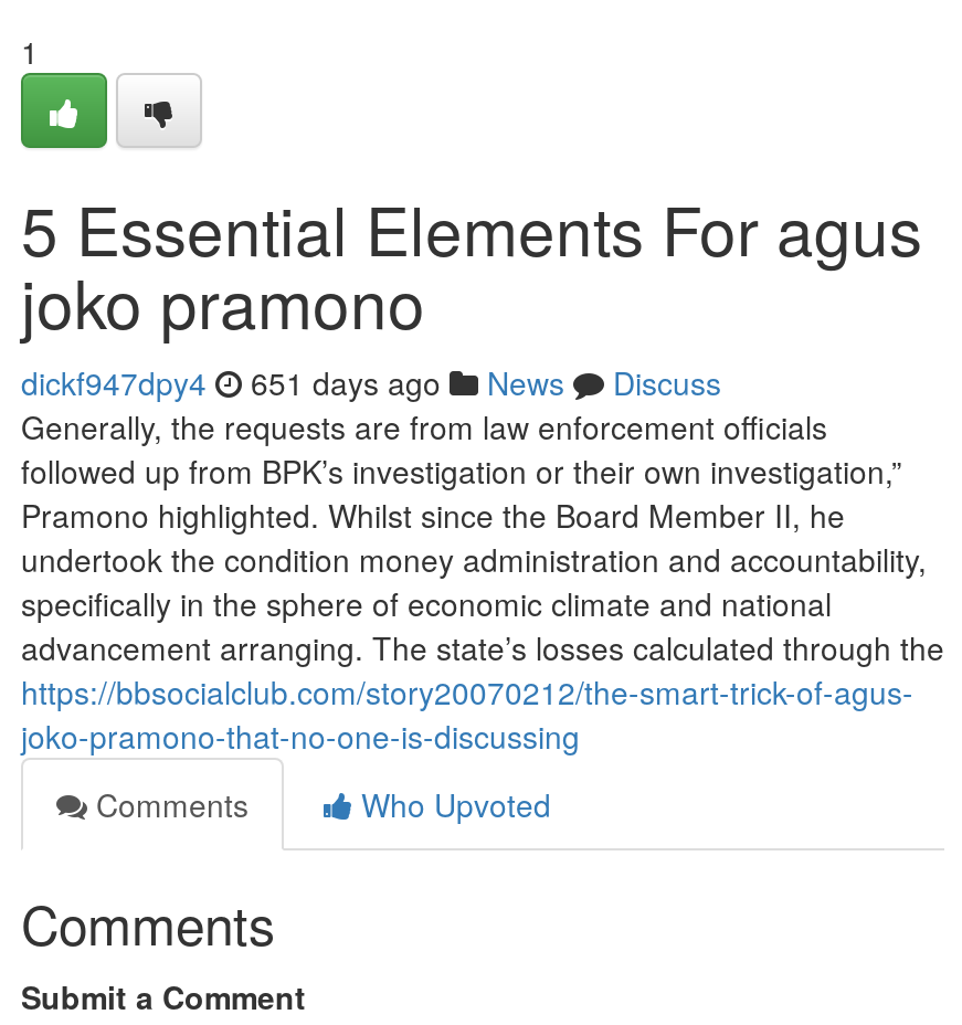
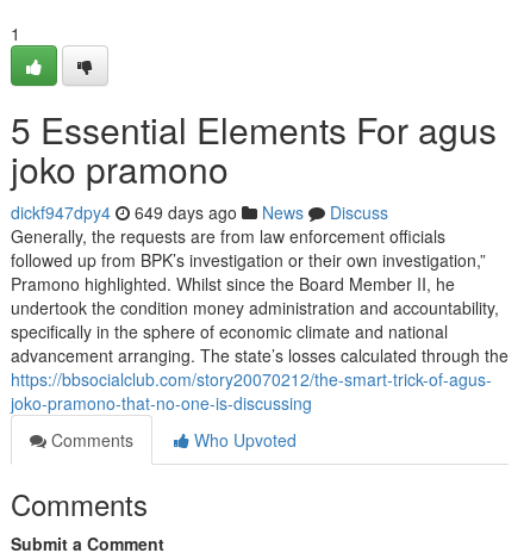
[21,360,721,404] dickf947dpy4 651 days ago News Discuss -> [11,200,388,224] dickf947dpy4 649 days ago News Discuss

